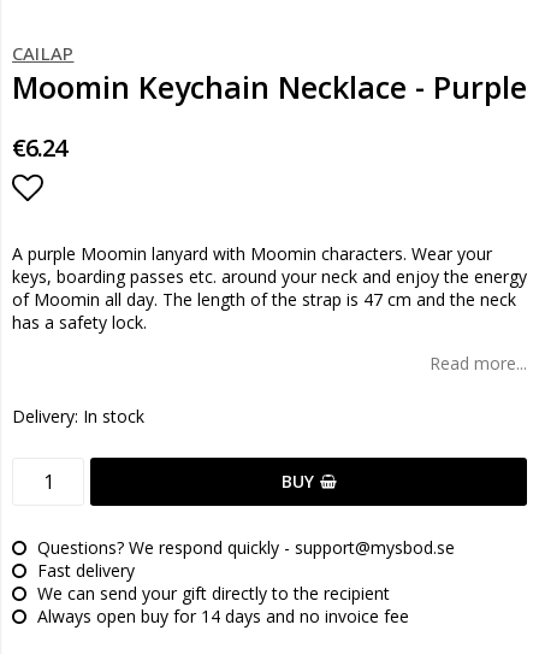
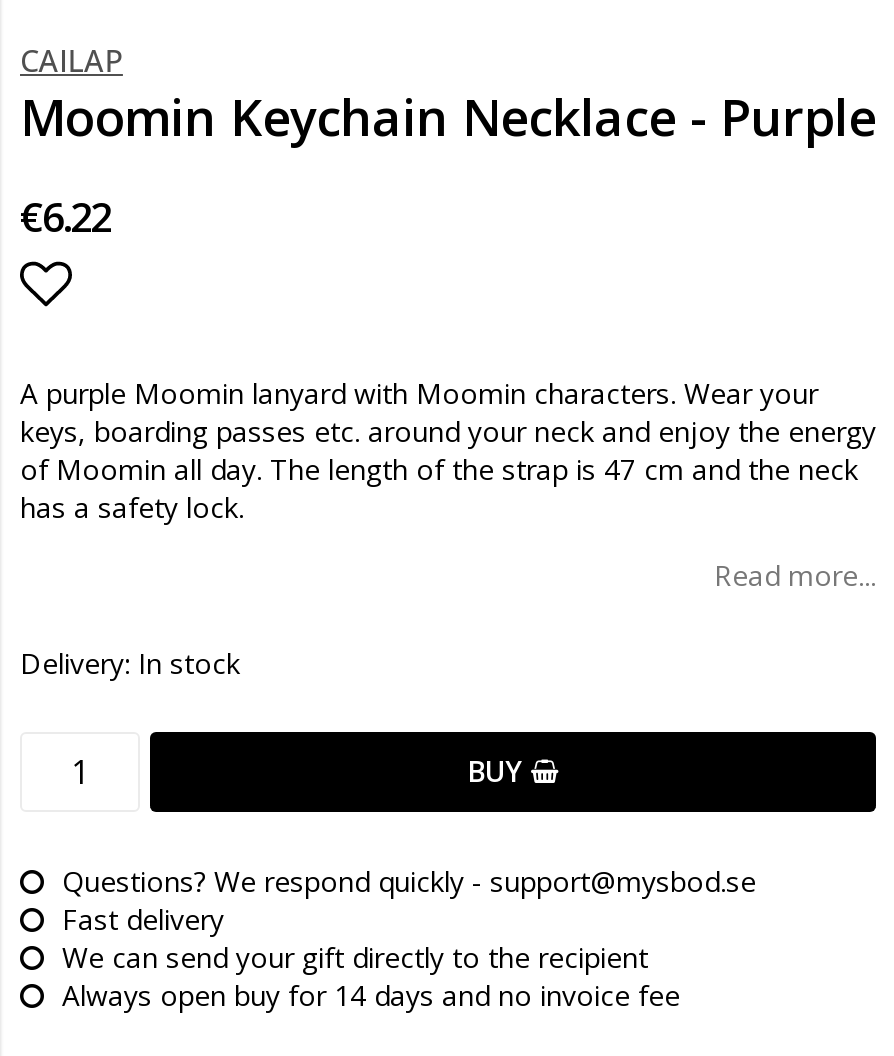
[12,131,66,164] €6.24 -> [20,190,110,244] €6.22

